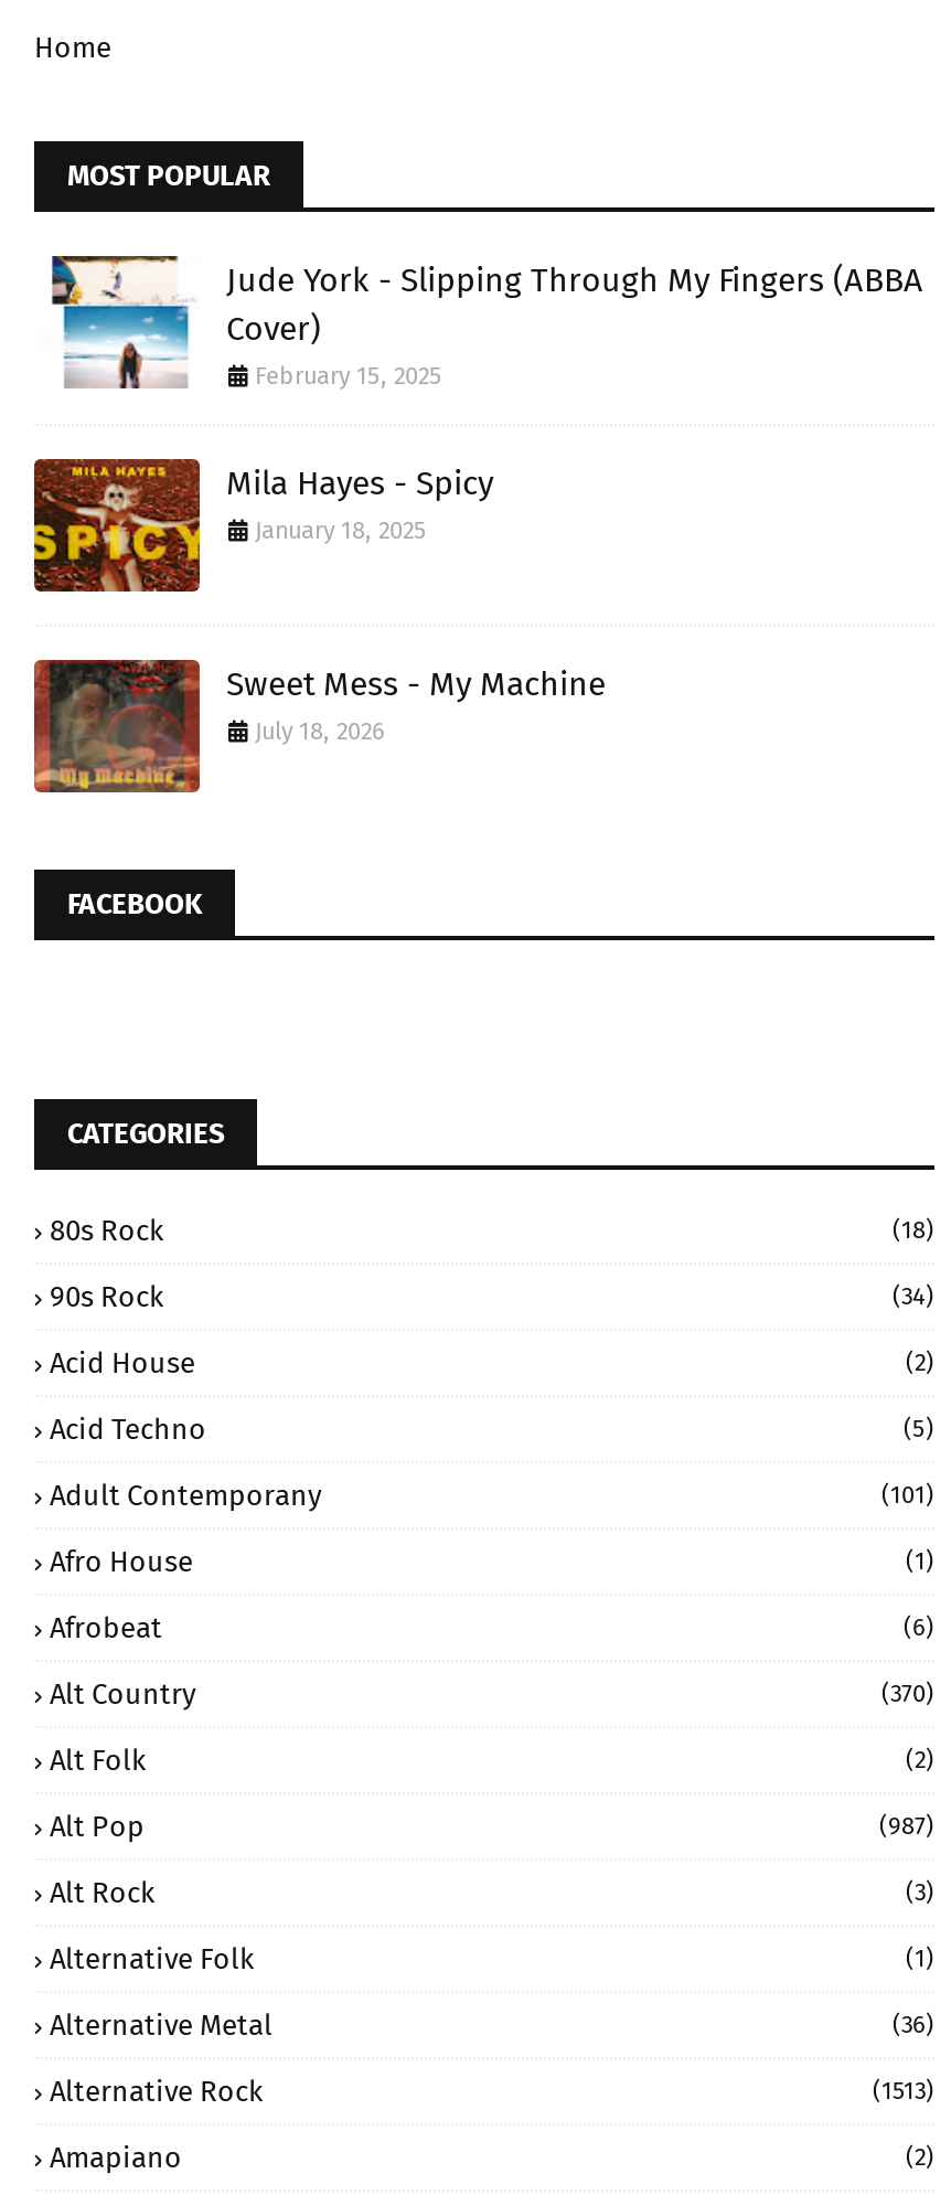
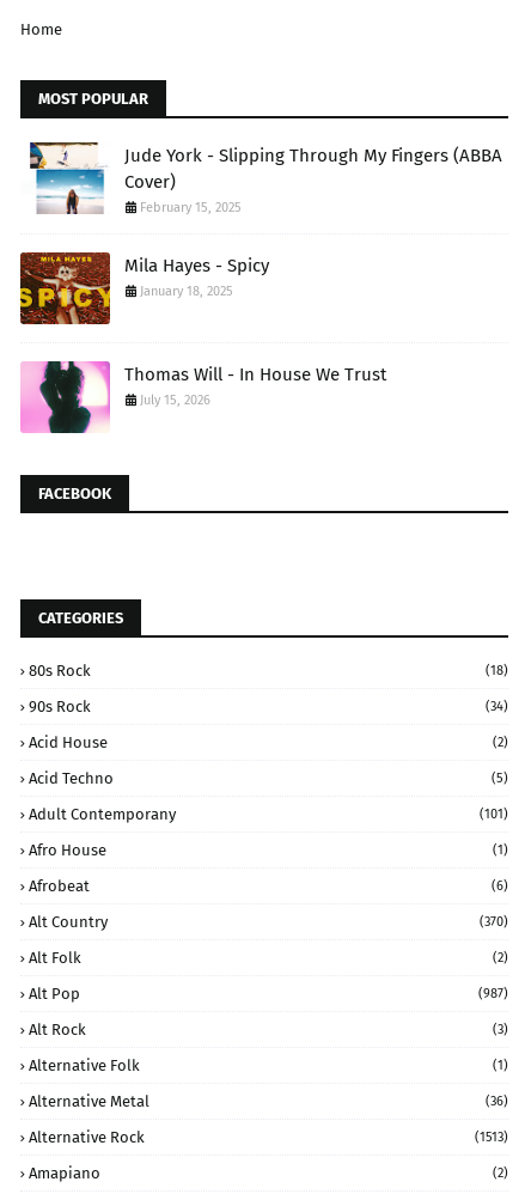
[32,658,606,795] [image] | Sweet Mess - My Machine | July 18, 2026 -> [20,360,386,434] [image] | Thomas Will - In House We Trust | July 15, 2026

